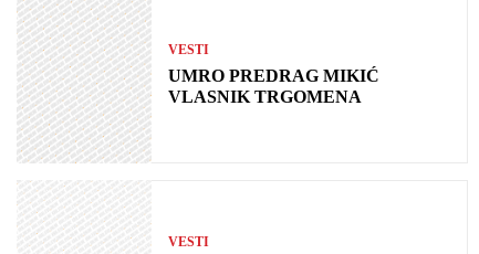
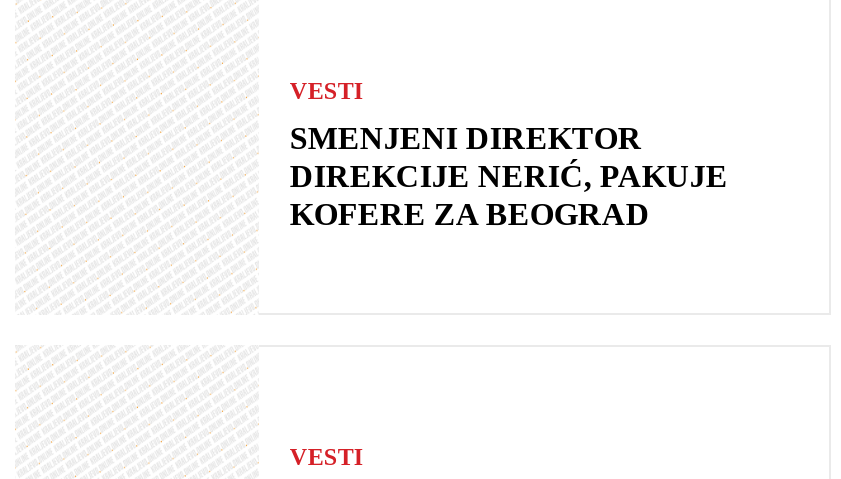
[169,66,380,106] UMRO PREDRAG MIKIĆ | VLASNIK TRGOMENA -> [290,120,728,230] SMENJENI DIREKTOR | DIREKCIJE NERIĆ, PAKUJE | KOFERE ZA BEOGRAD

